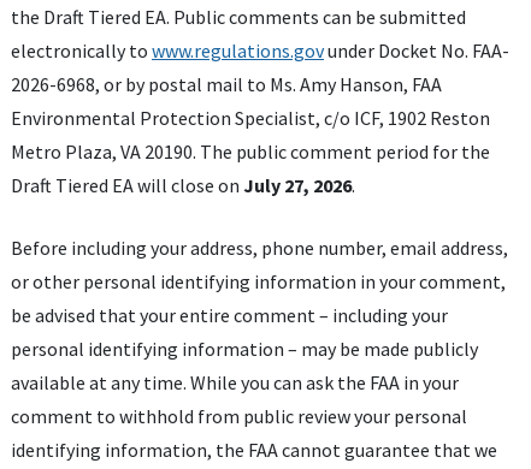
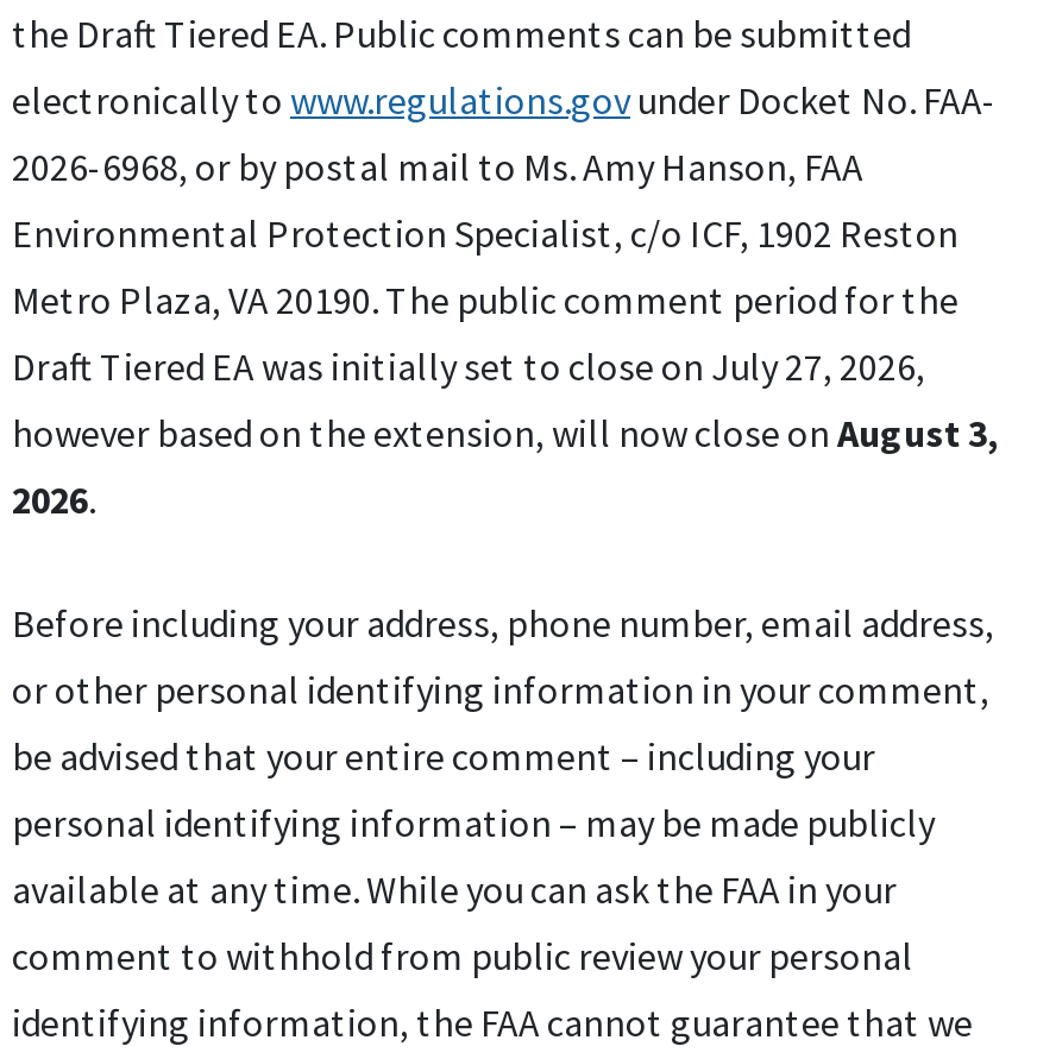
[11,173,355,197] Draft Tiered EA will close on July 27, 2026. -> [12,343,999,523] Draft Tiered EA was initially set to close on July 27, 2026, | however based on the extension, will now close on August 3, | 2026.

